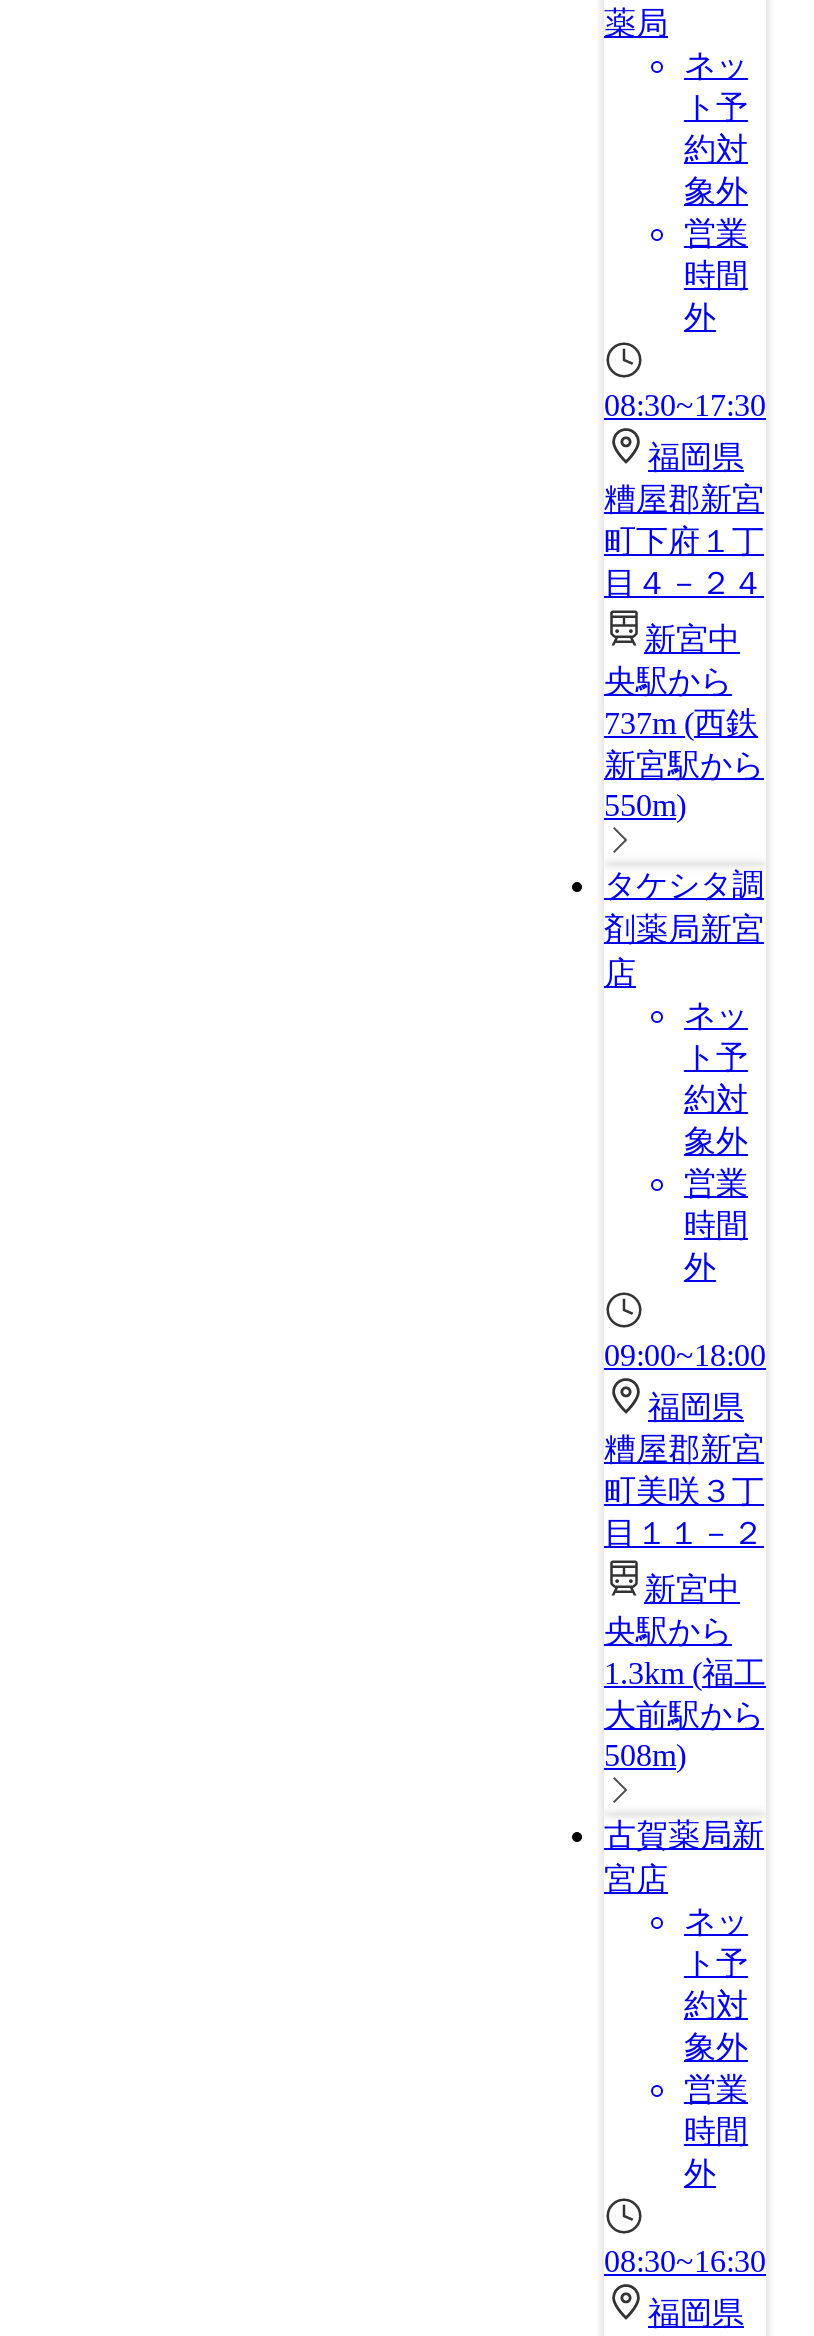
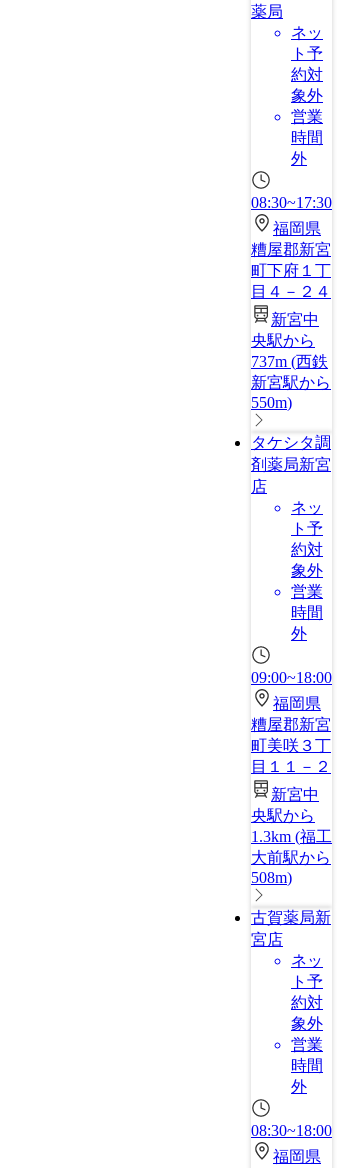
[604,2244,766,2278] 08:30~16:30 -> [251,1122,332,1139] 08:30~18:00

